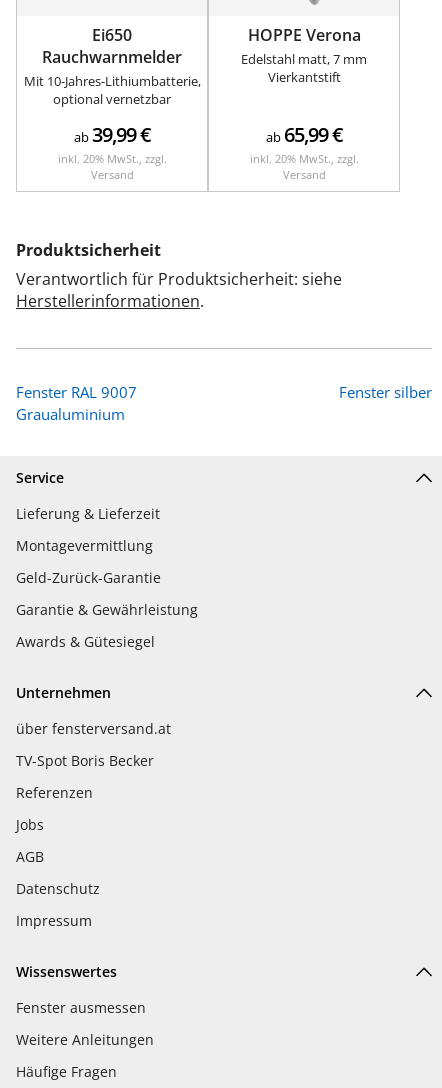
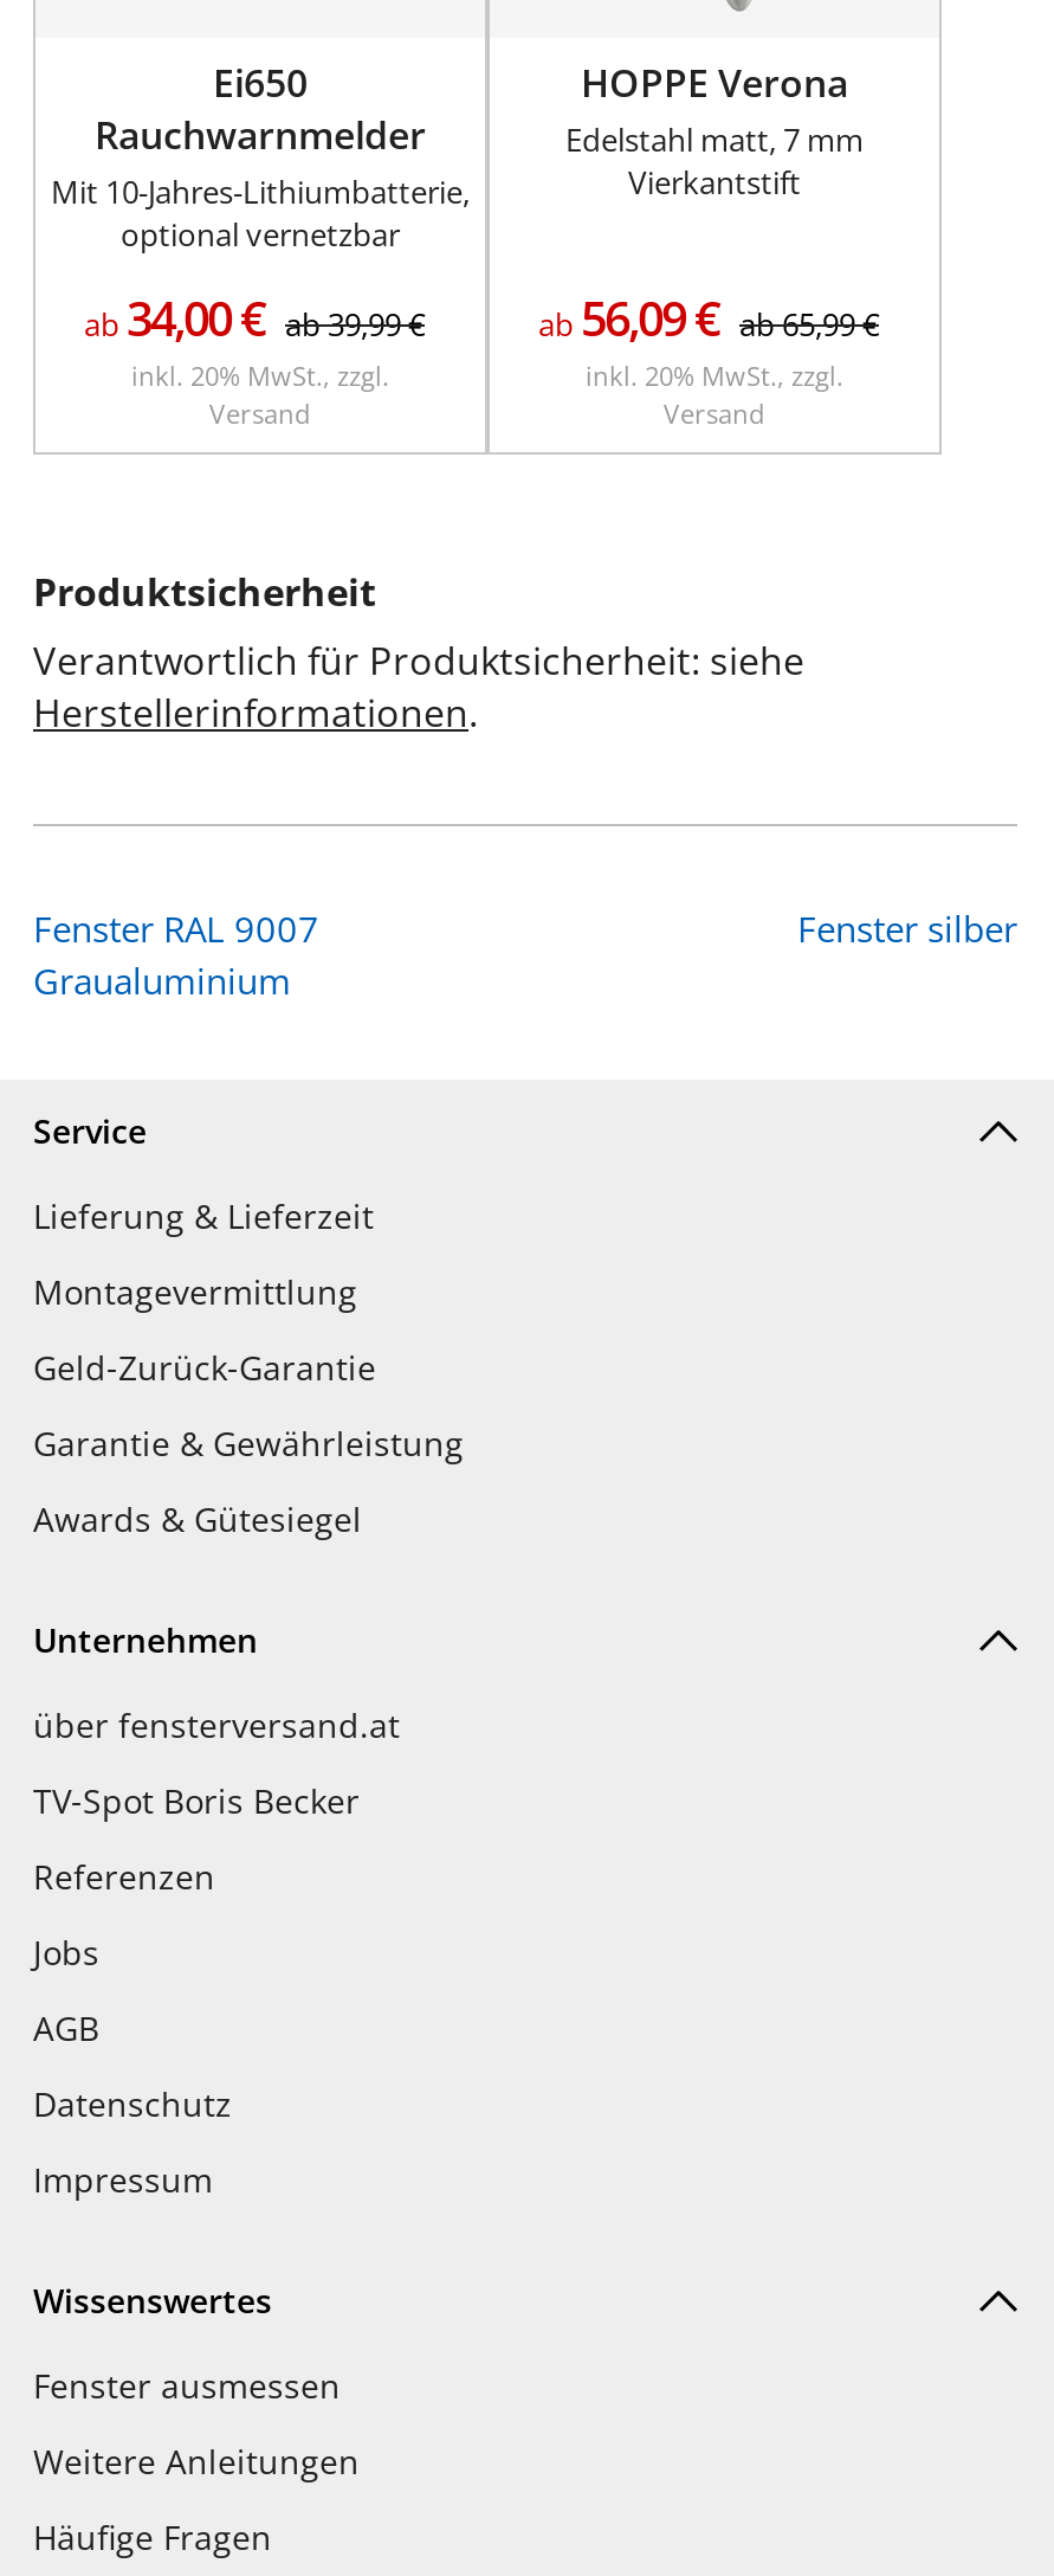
[74,121,150,148] ab 39,99€ -> [84,286,425,350] ab 34,00€ ab39,99€
[266,121,342,148] ab 65,99€ -> [538,286,879,350] ab 56,09€ ab65,99€

